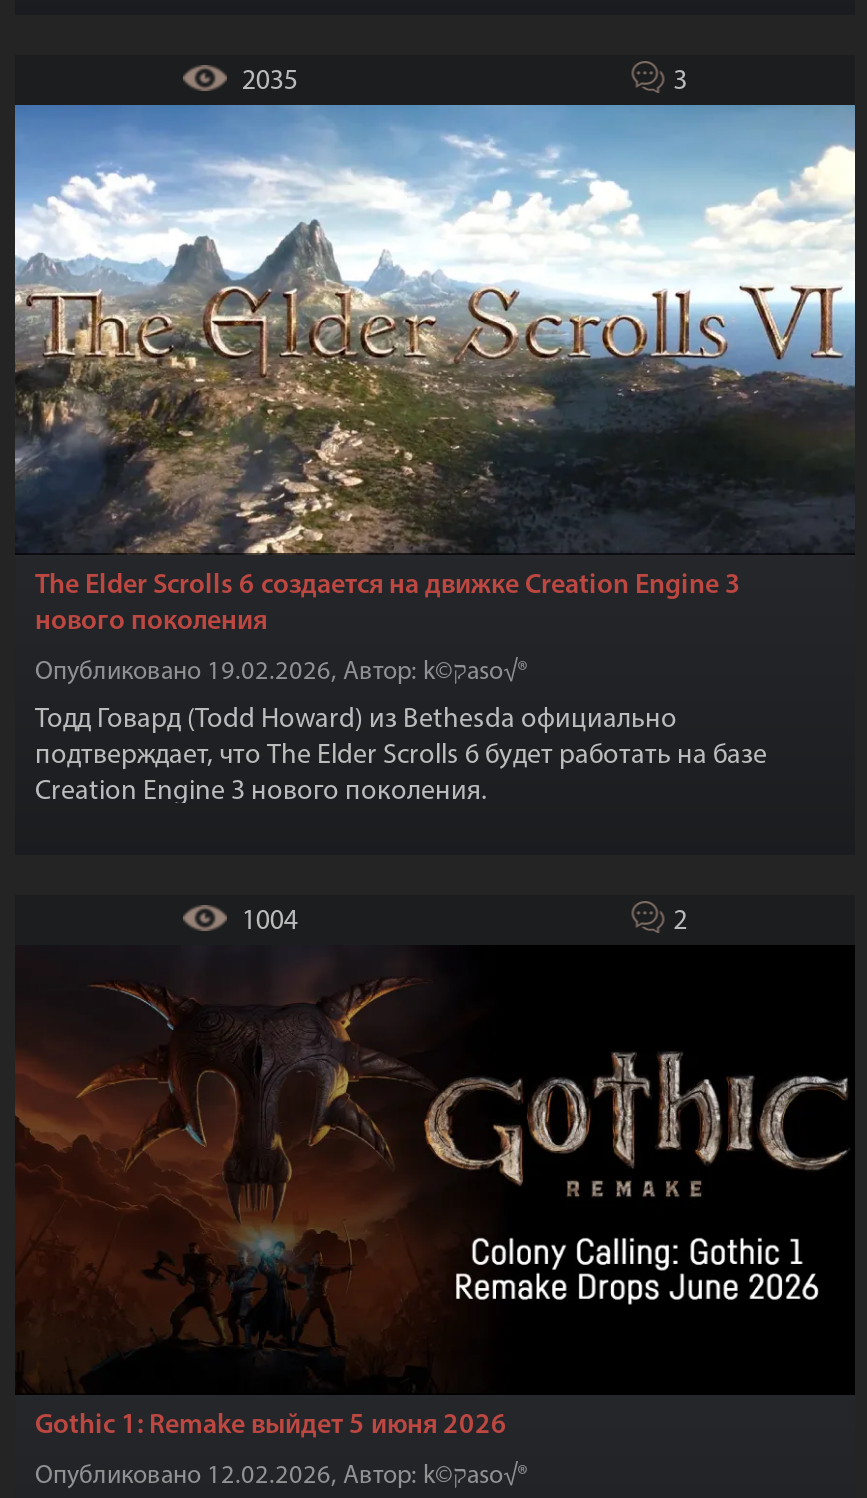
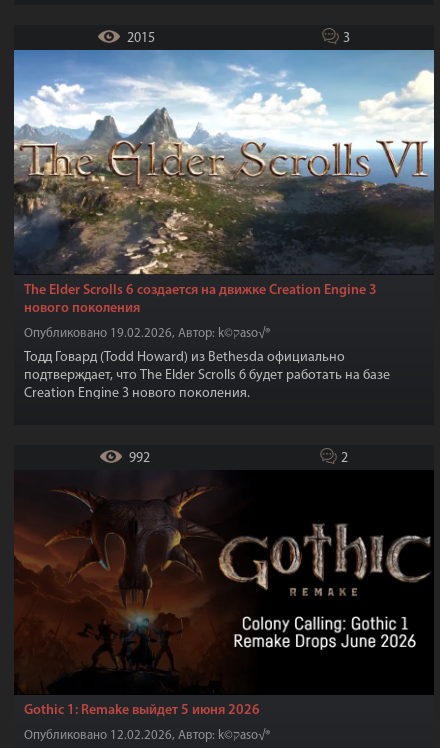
[242,67,298,97] 2035 -> [127,31,155,46] 2015
[242,907,298,937] 1004 -> [129,451,150,466] 992

